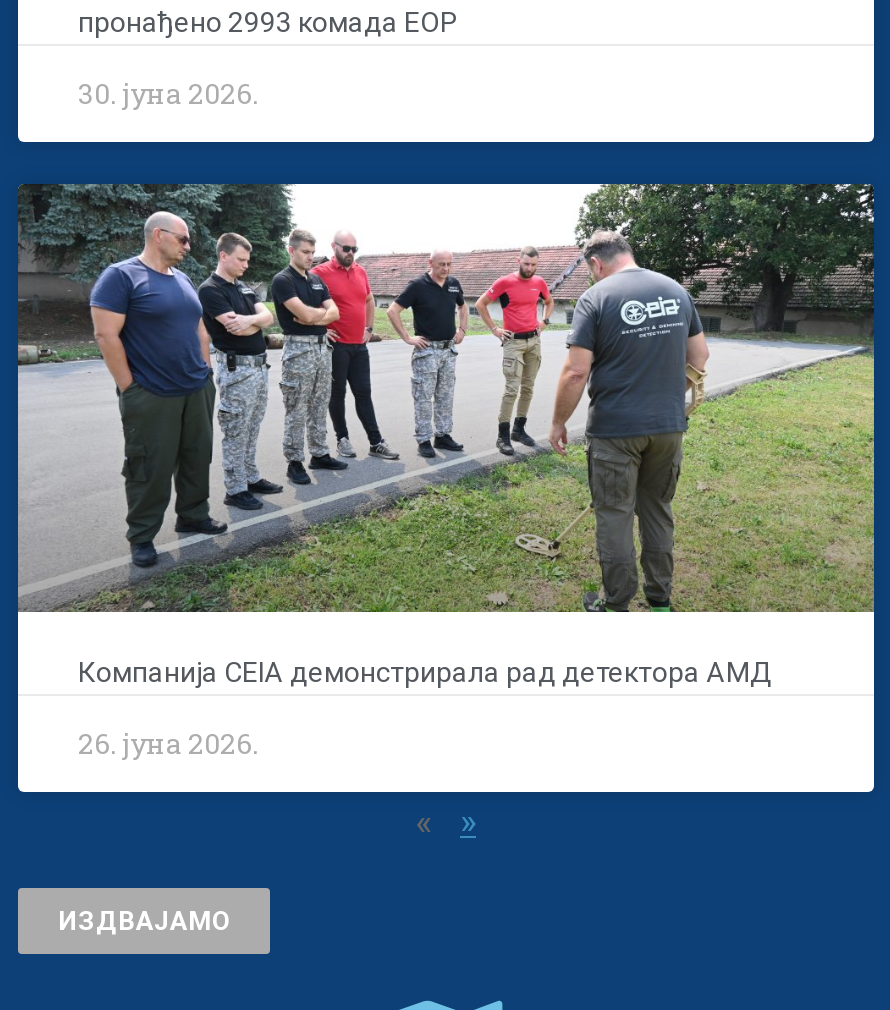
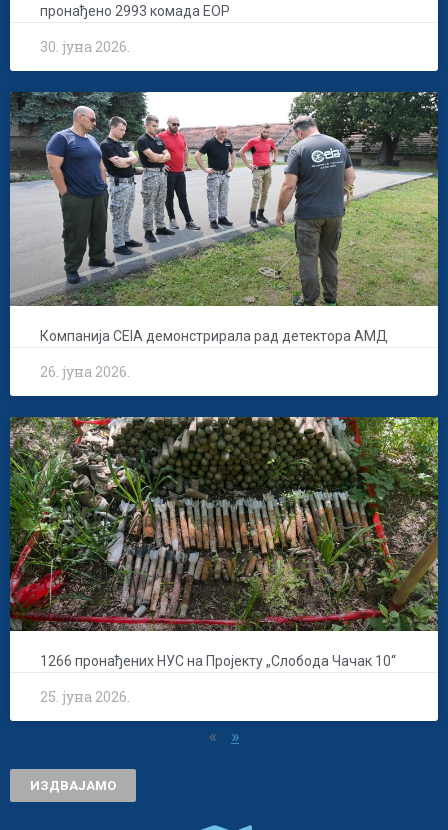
none -> [9,416,439,706] [image] | 1266 пронађених НУС на Пројекту „Слобода Чачак 10“ | 25. јуна 2026.

